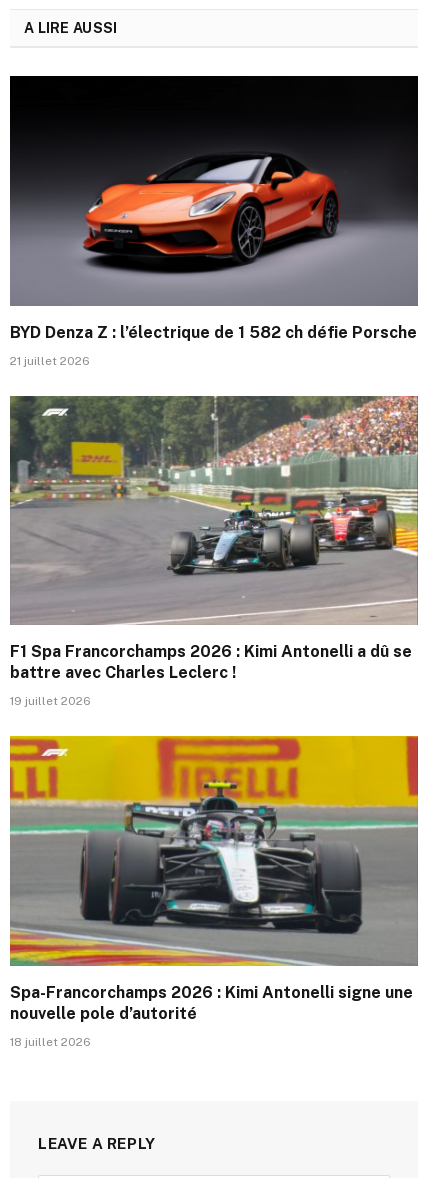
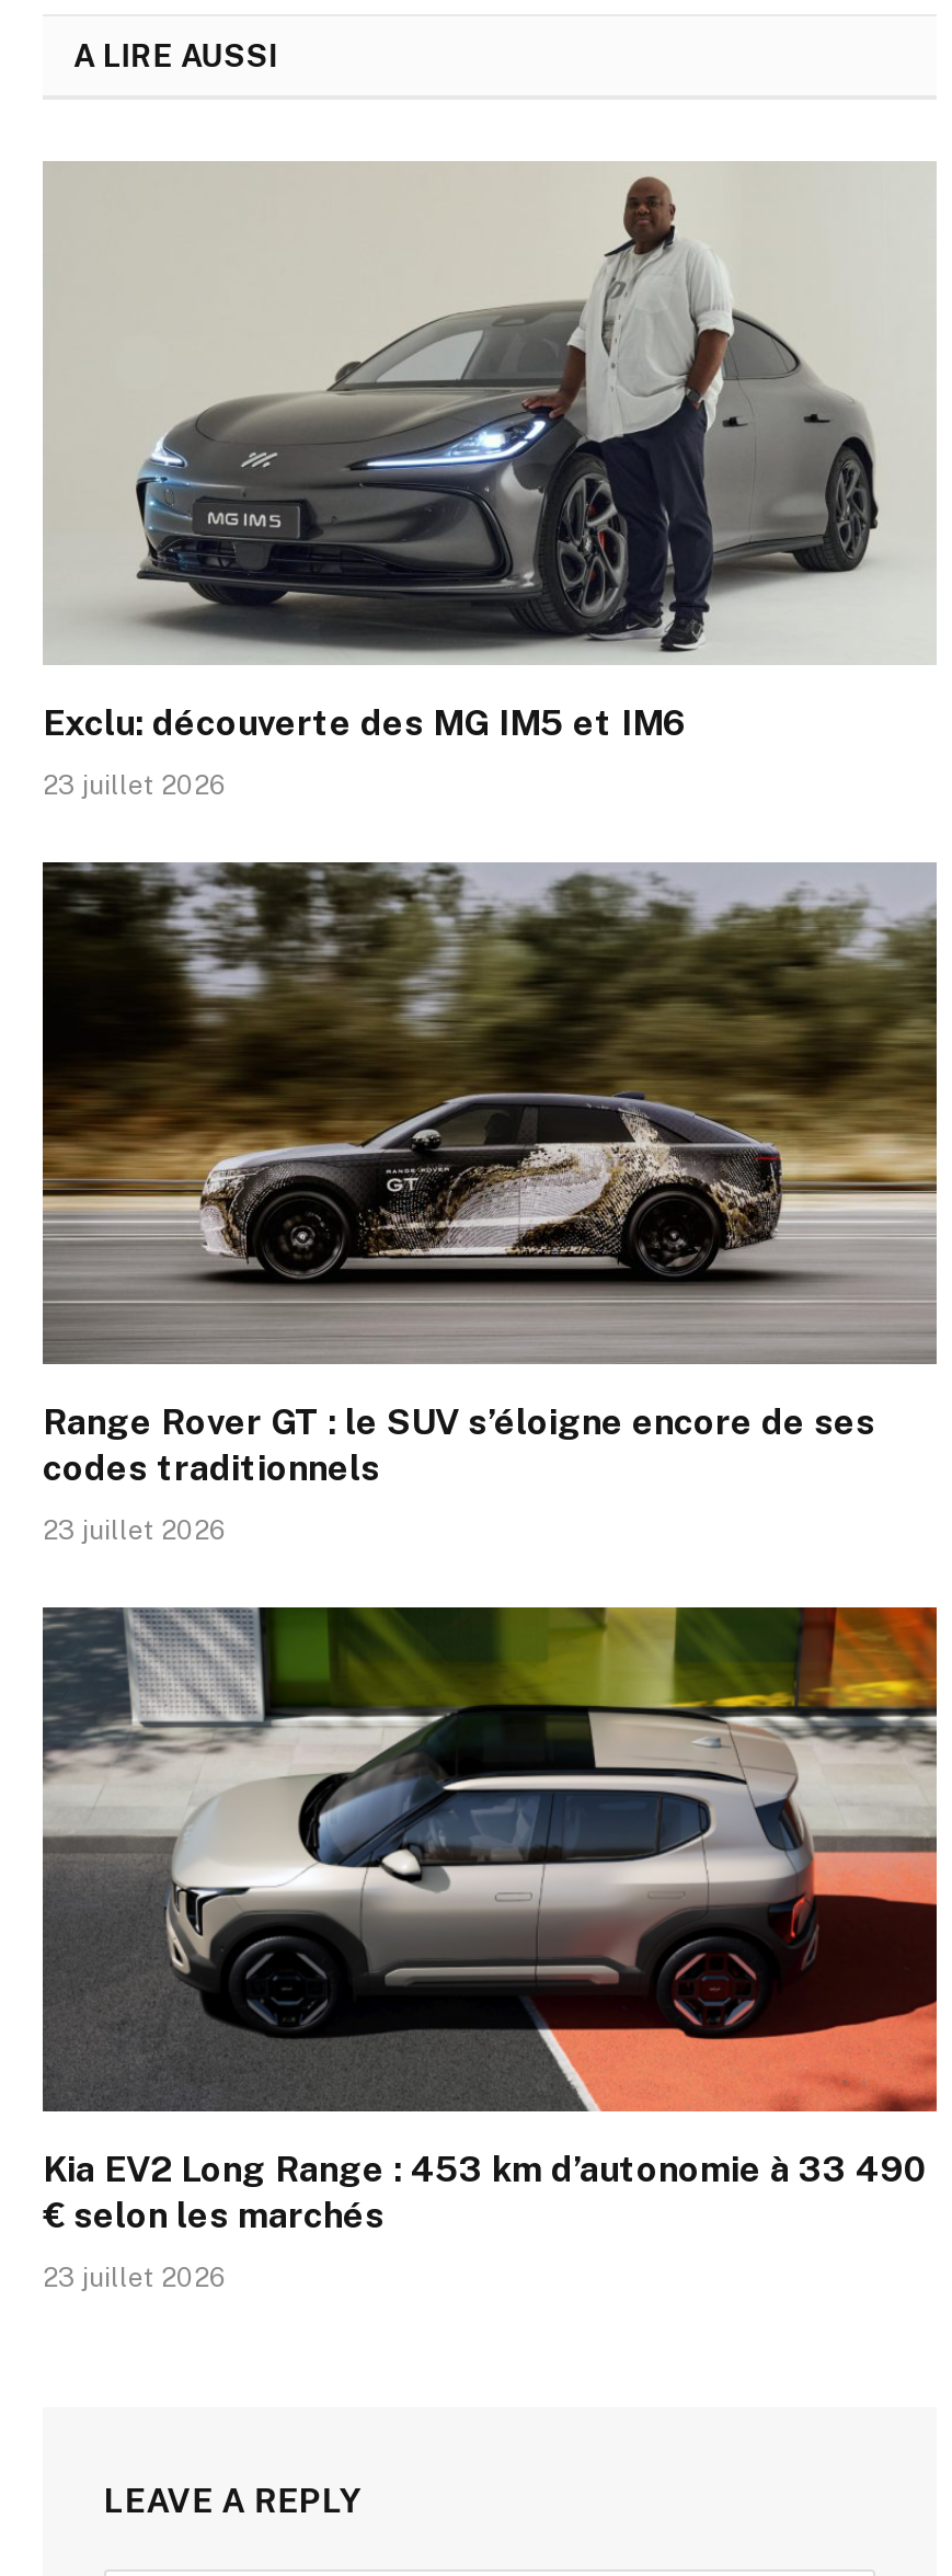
[9,75,419,342] [image] | BYD Denza Z : l’électrique de 1 582 ch défie Porsche -> [43,161,937,743] [image] | Exclu: découverte des MG IM5 et IM6
[10,354,90,368] 21 juillet 2026 -> [43,770,227,800] 23 juillet 2026
[9,395,419,682] [image] | F1 Spa Francorchamps 2026 : Kimi Antonelli a dû se | battre avec Charles Leclerc ! -> [41,862,939,1489] [image] | Range Rover GT : le SUV s’éloigne encore de ses | codes traditionnels
[10,694,91,708] 19 juillet 2026 -> [43,1516,227,1546] 23 juillet 2026
[9,735,419,1023] [image] | Spa-Francorchamps 2026 : Kimi Antonelli signe une | nouvelle pole d’autorité -> [41,1605,939,2236] [image] | Kia EV2 Long Range : 453 km d’autonomie à 33 490 | € selon les marchés
[10,1035,91,1049] 18 juillet 2026 -> [43,2262,227,2293] 23 juillet 2026

